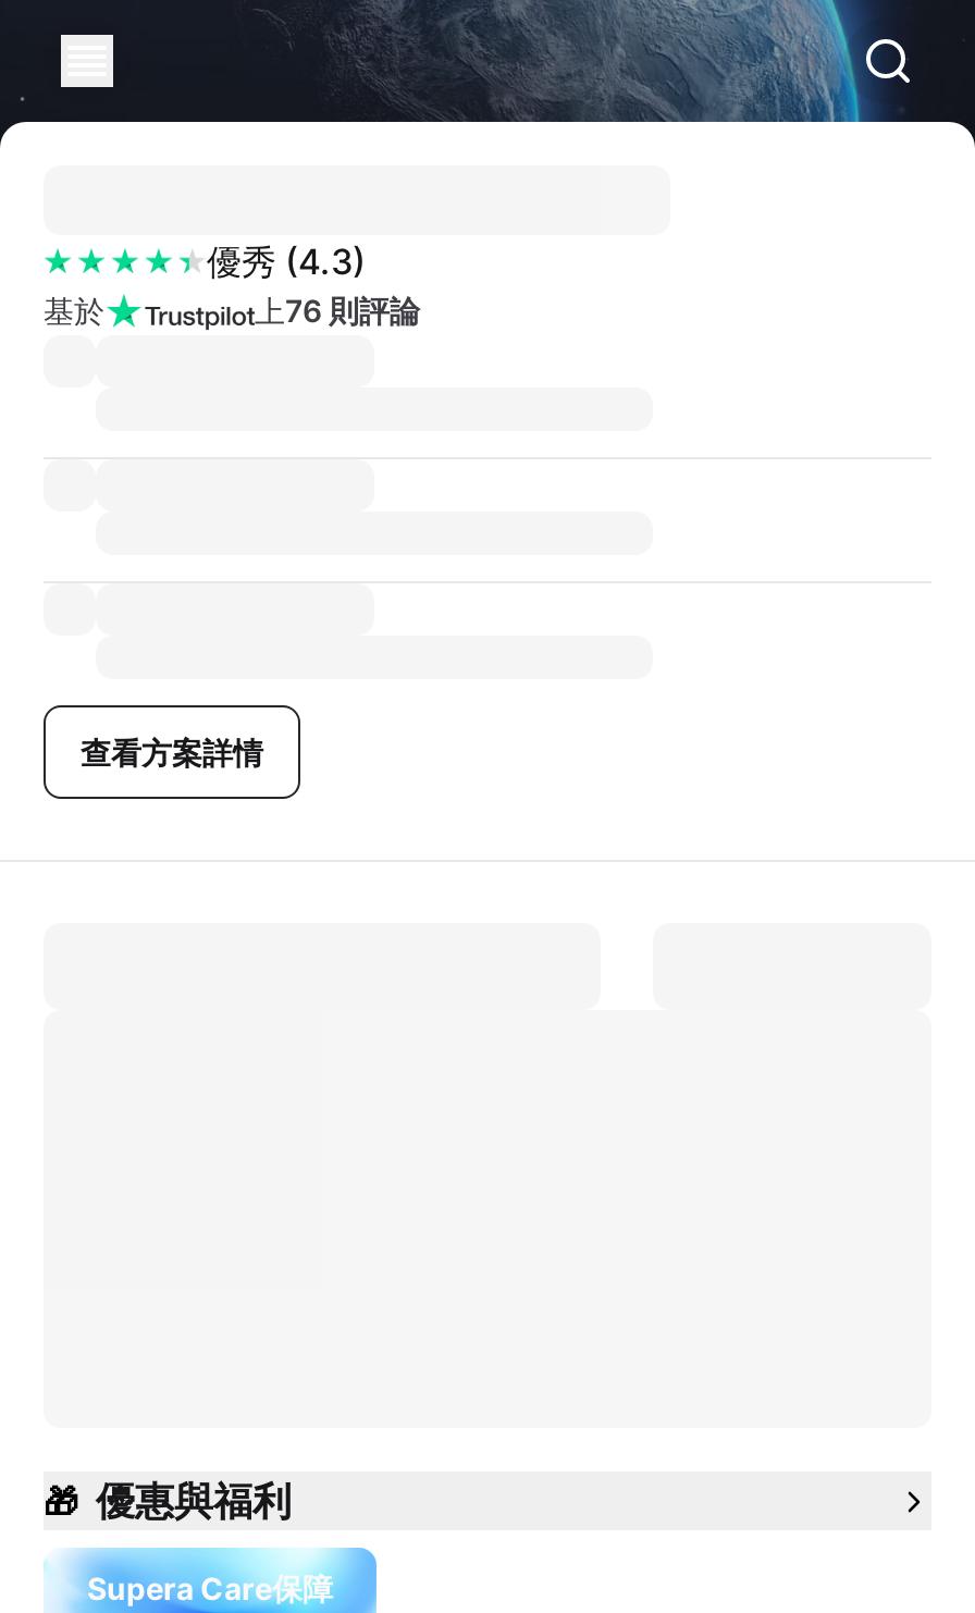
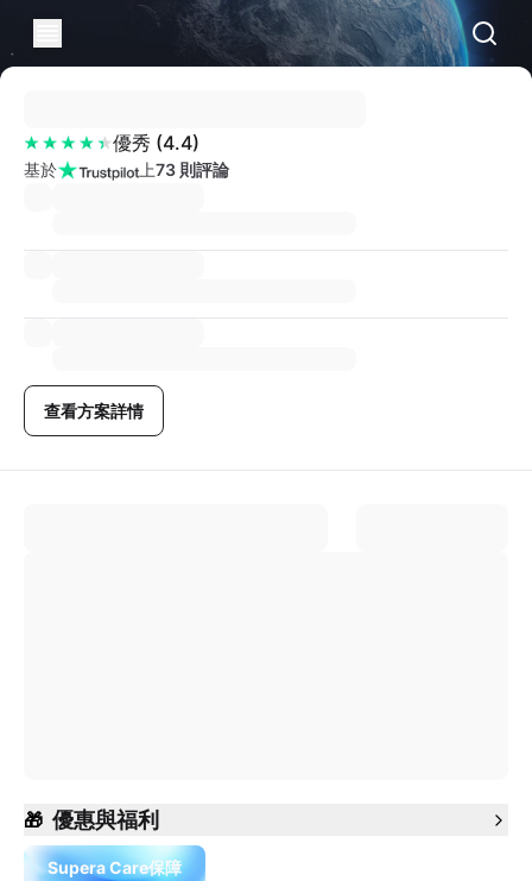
[207,239,366,283] 優秀 (4.3) -> [113,131,199,155] 優秀 (4.4)
[255,292,420,329] 上76 則評論 -> [139,159,229,180] 上73 則評論

